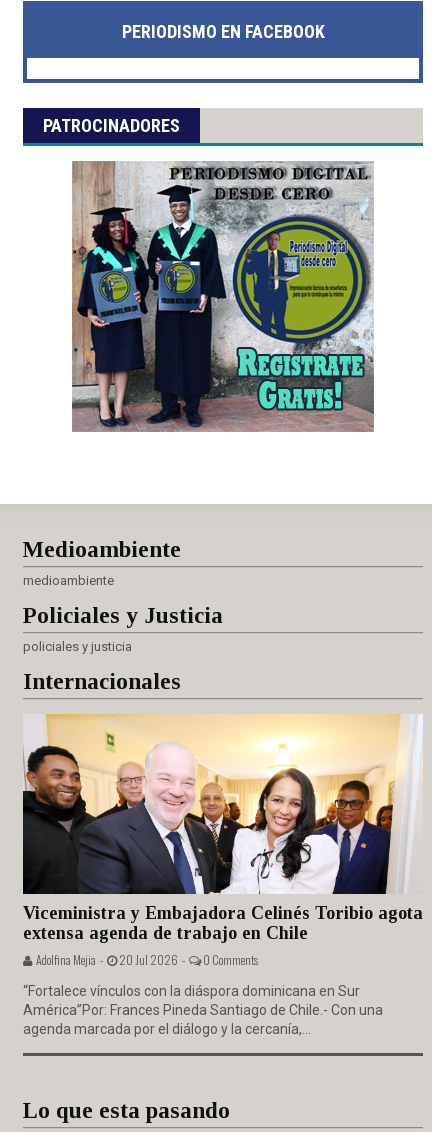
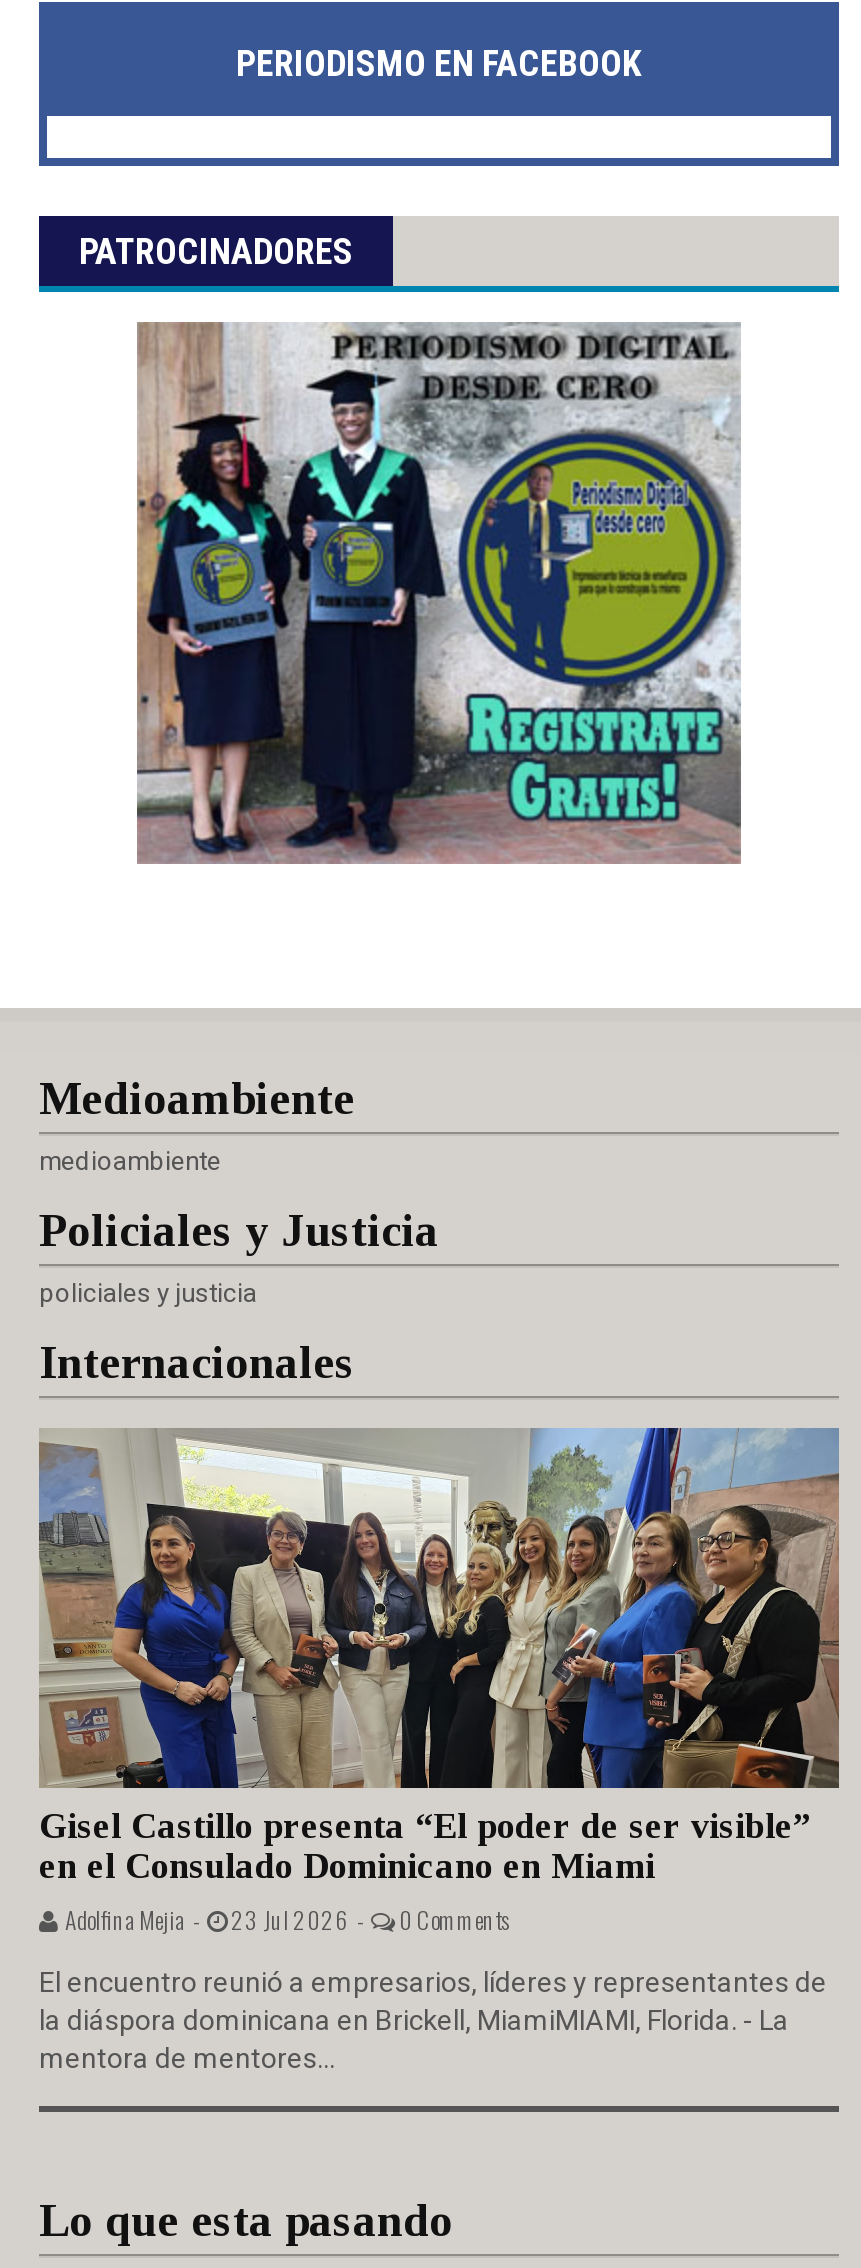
[22,714,423,968] [image] | Viceministra y Embajadora Celinés Toribio agota | extensa agenda de trabajo en Chile | Adolfina Mejia - 20 Jul 2026 - -> [37,1426,841,1936] [image] | Gisel Castillo presenta “El poder de ser visible” | en el Consulado Dominicano en Miami | Adolfina Mejia - 23 Jul 2026 -
[23,983,383,1037] “Fortalece vínculos con la diáspora dominicana en Sur | América”Por: Frances Pineda Santiago de Chile.- Con una | agenda marcada por el diálogo y la cercanía,... -> [39,1966,827,2074] El encuentro reunió a empresarios, líderes y representantes de | la diáspora dominicana en Brickell, MiamiMIAMI, Florida. - La | mentora de mentores...

